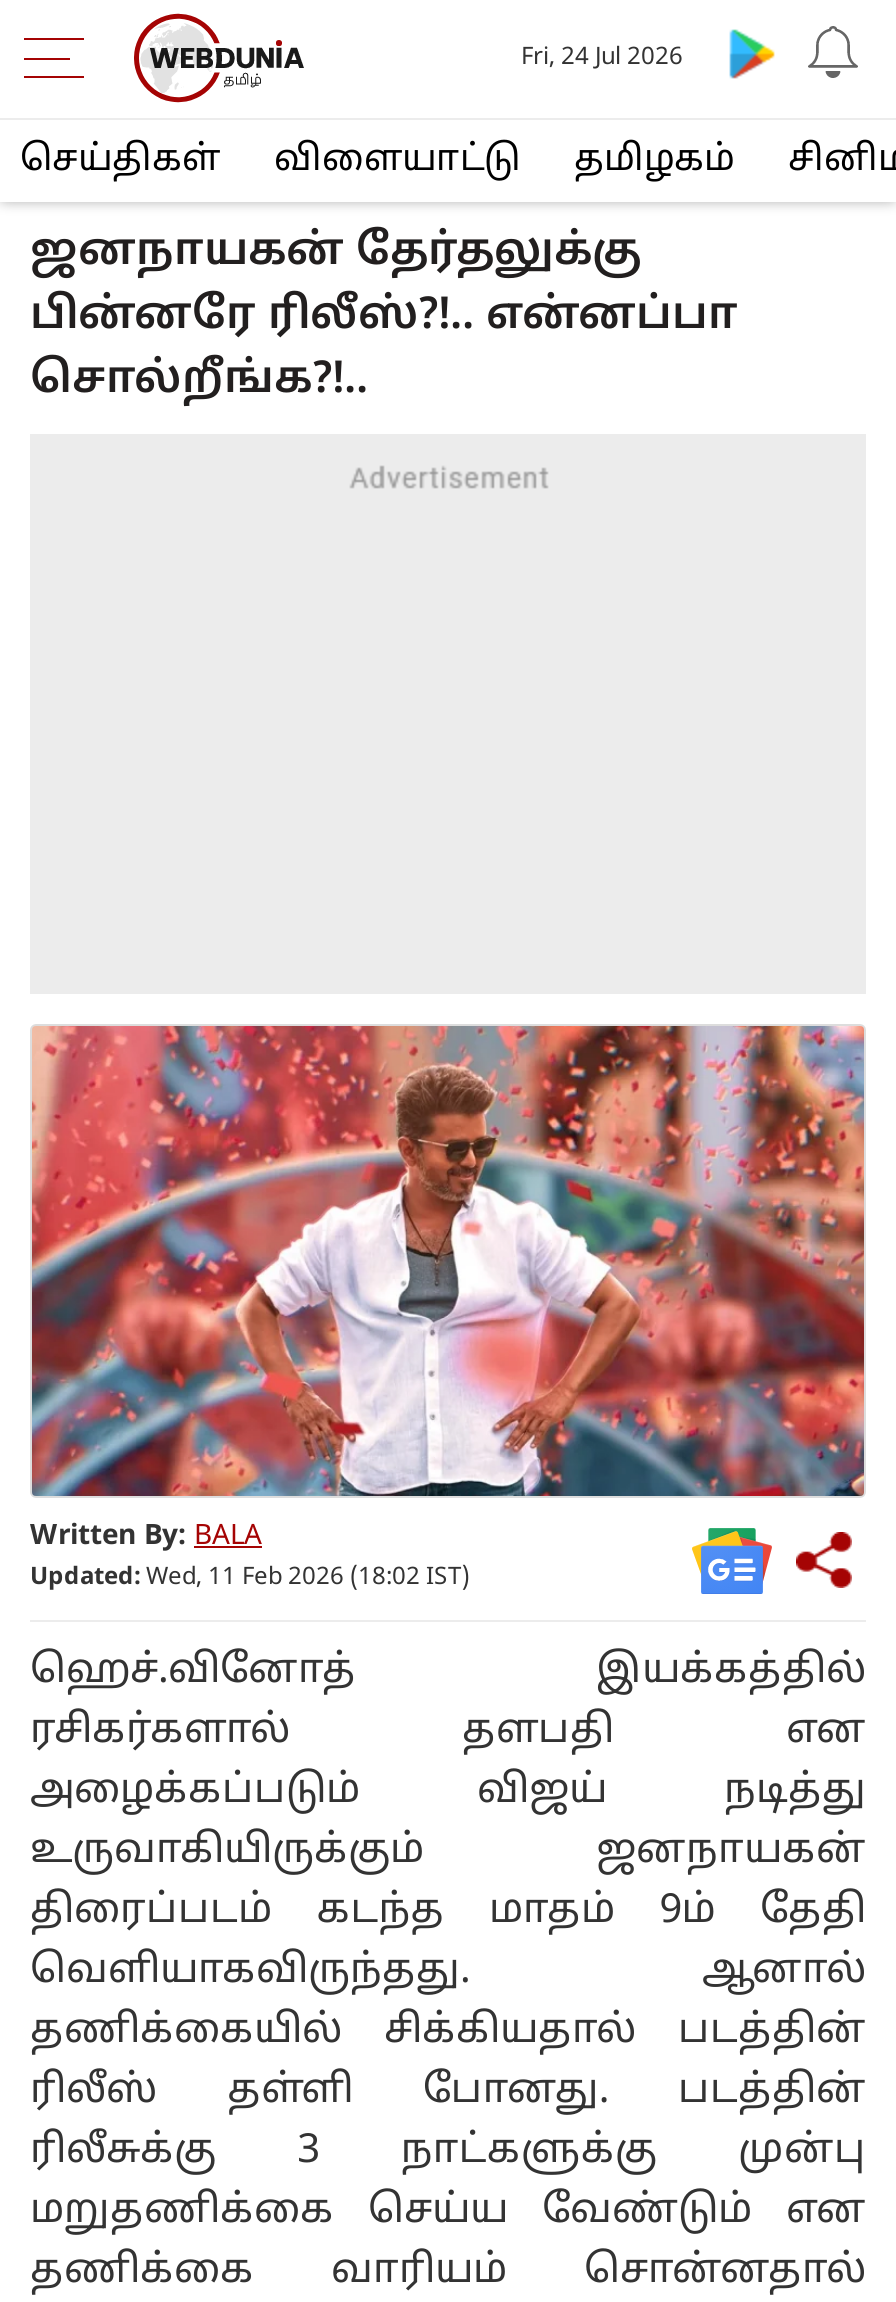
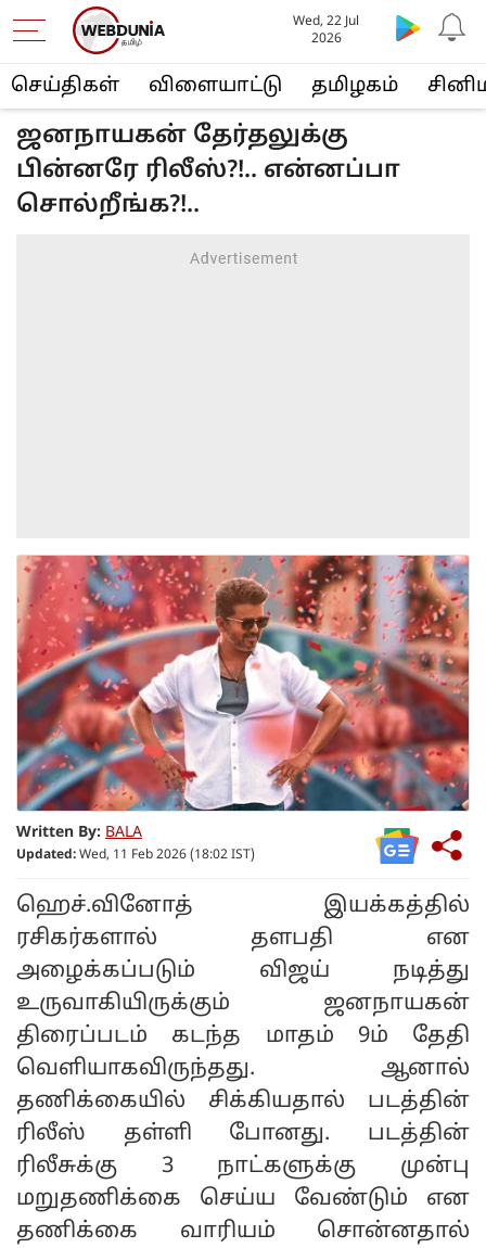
[521,44,683,72] Fri, 24 Jul 2026 -> [293,14,360,47] Wed, 22 Jul | 2026

